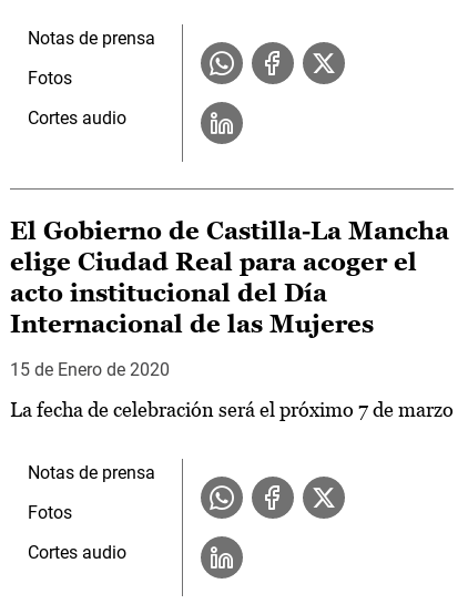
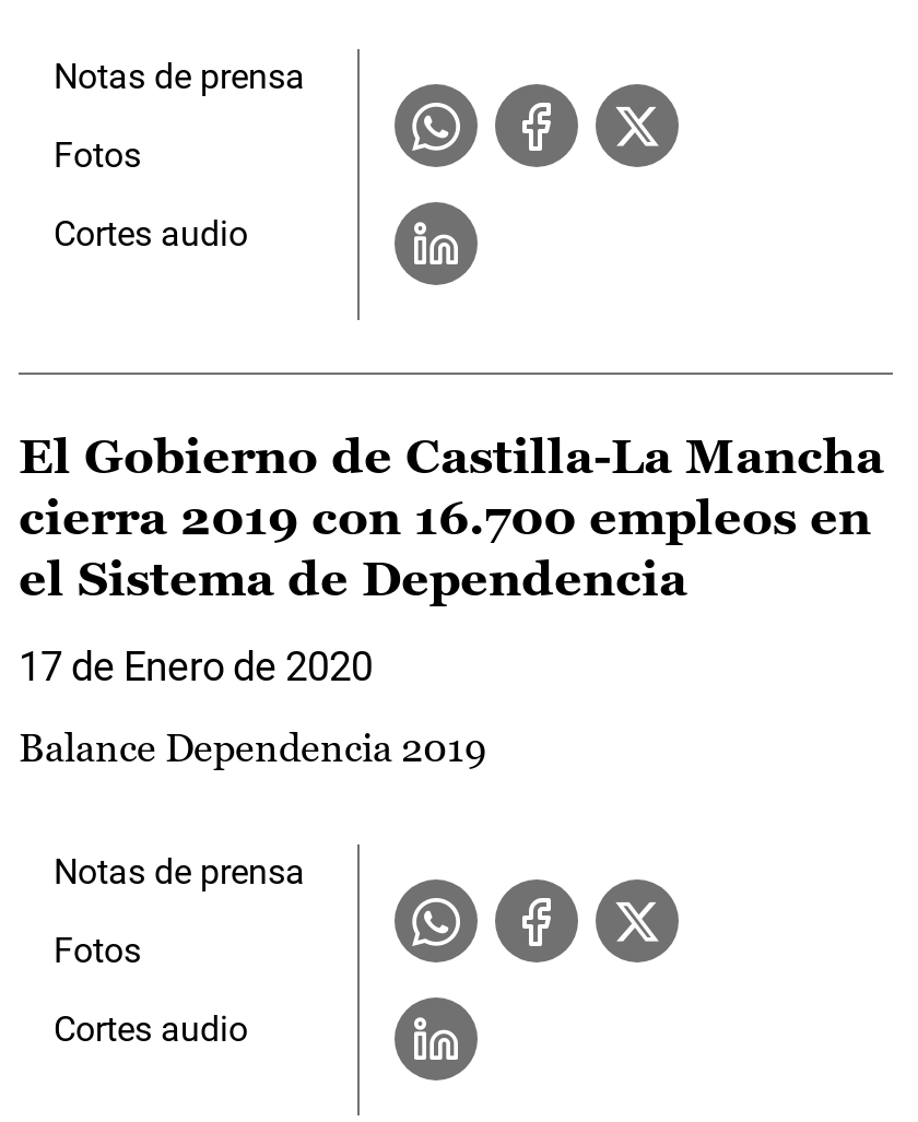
[10,248,417,338] elige Ciudad Real para acoger el | acto institucional del Día | Internacional de las Mujeres -> [19,491,871,607] cierra 2019 con 16.700 empleos en | el Sistema de Dependencia
[10,359,170,380] 15 de Enero de 2020 -> [19,644,373,690] 17 de Enero de 2020
[10,398,454,421] La fecha de celebración será el próximo 7 de marzo -> [19,725,486,770] Balance Dependencia 2019

